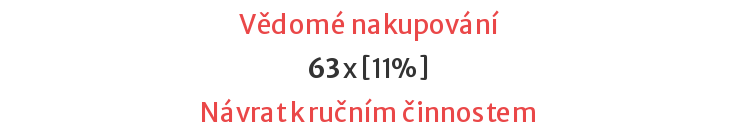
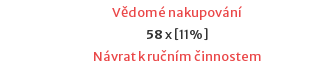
[307,51,431,85] 63x [11%] -> [145,26,208,43] 58x [11%]

